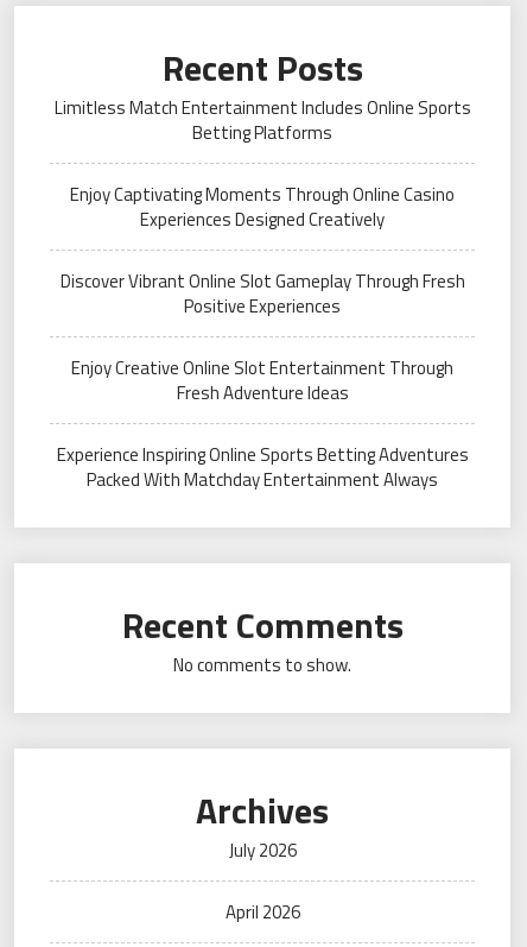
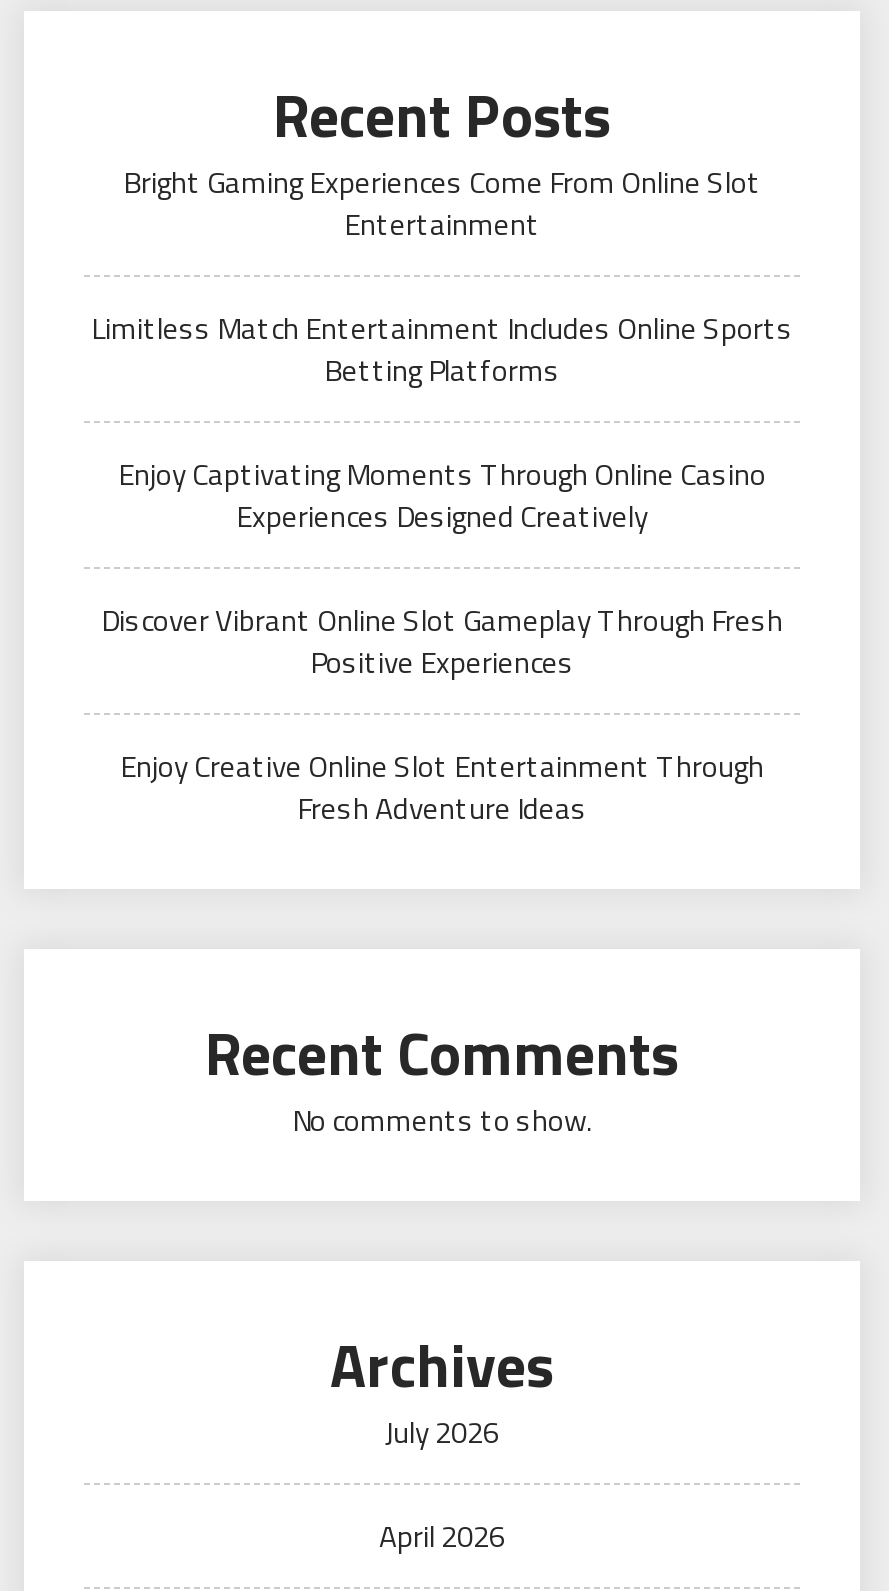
moved [54,94,471,406] -> [91,306,793,832]: Limitless Match Entertainment Includes Online Sports | Betting Platforms | Enjoy Captivating Moments Through Online Casino | Experiences Designed Creatively | Discover Vibrant Online Slot Gameplay Through Fresh | Positive Experiences | Enjoy Creative Online Slot Entertainment Through | Fresh Adventure Ideas
none -> [123,160,761,248] Bright Gaming Experiences Come From Online Slot | Entertainment
[56,441,468,493] Experience Inspiring Online Sports Betting Adventures | Packed With Matchday Entertainment Always -> none

